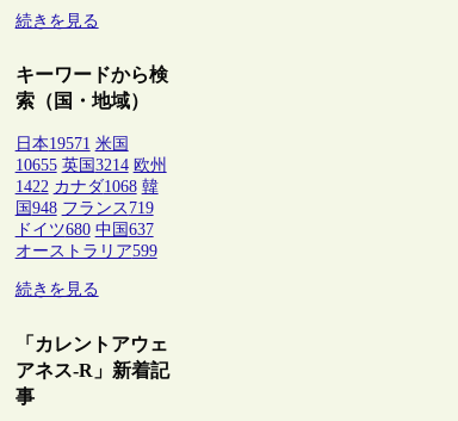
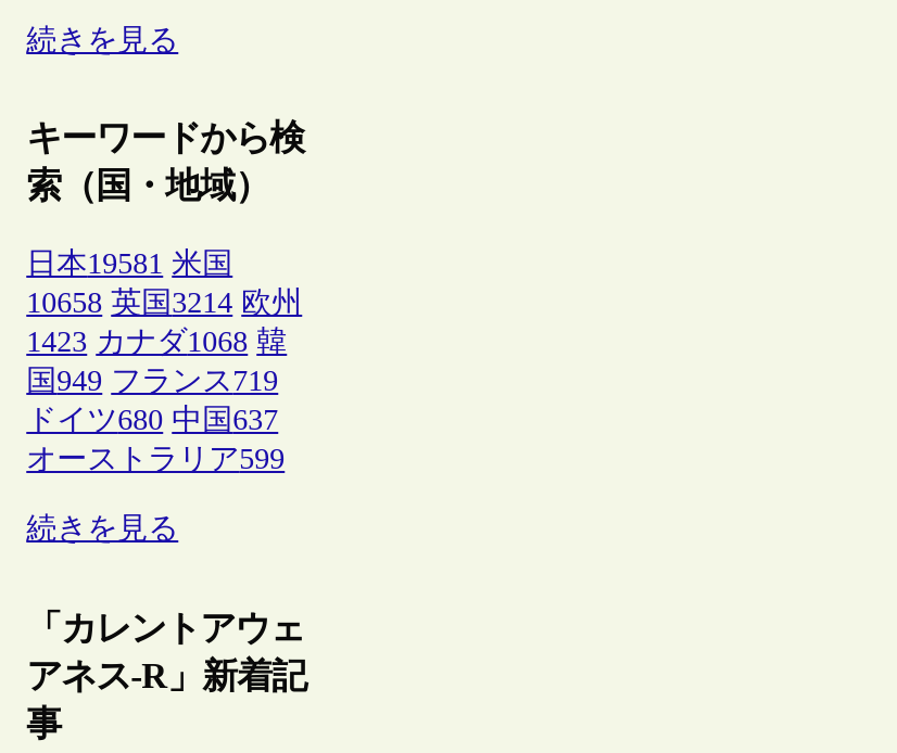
[15,135,128,153] 日本19571 米国 -> [26,248,233,281] 日本19581 米国
[15,157,167,174] 10655 英国3214 欧州 -> [26,287,302,320] 10658 英国3214 欧州
[15,178,158,196] 1422 カナダ1068 韓 -> [26,326,287,359] 1423 カナダ1068 韓
[15,200,153,217] 国948 フランス719 -> [26,365,278,398] 国949 フランス719

